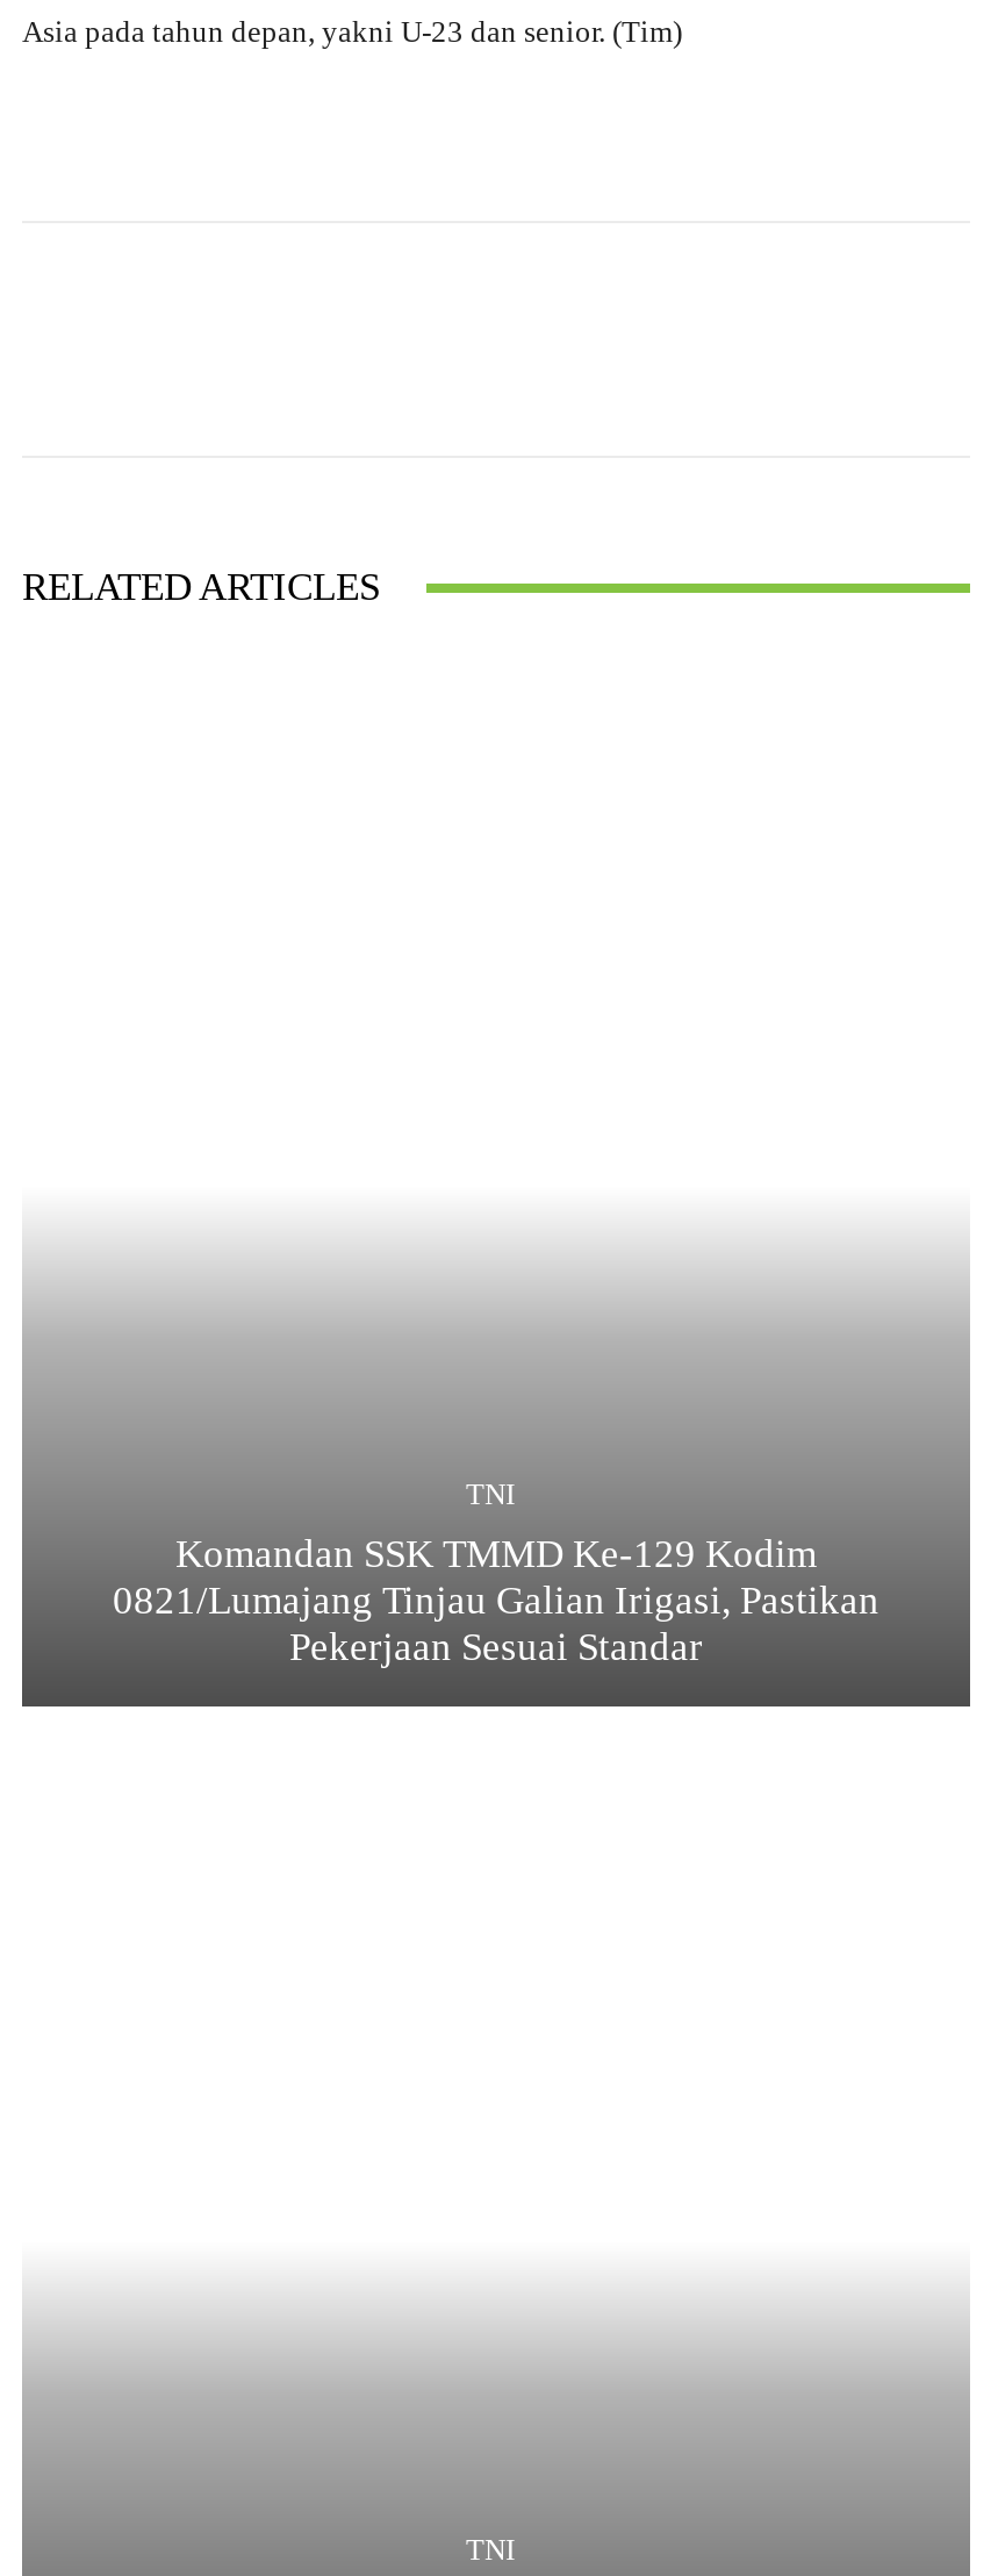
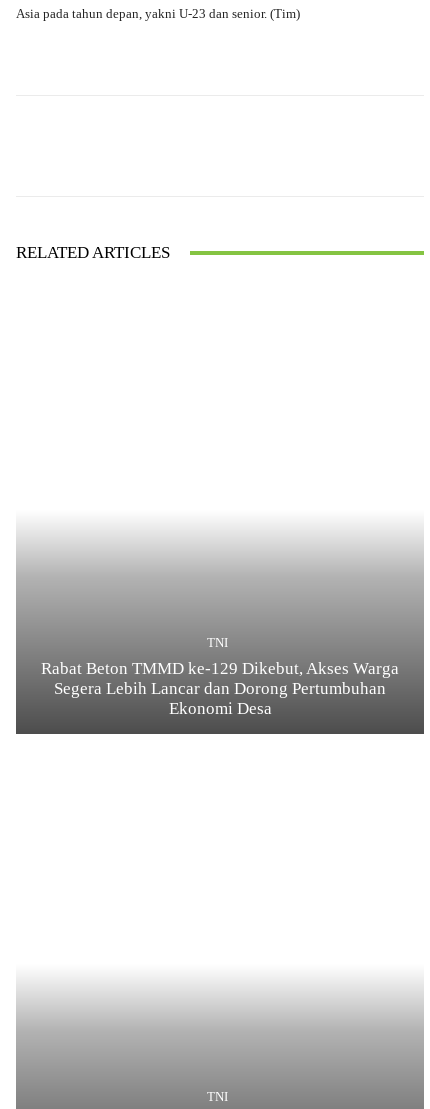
[113,1532,879,1669] Komandan SSK TMMD Ke-129 Kodim | 0821/Lumajang Tinjau Galian Irigasi, Pastikan | Pekerjaan Sesuai Standar -> [41,659,399,718] Rabat Beton TMMD ke-129 Dikebut, Akses Warga | Segera Lebih Lancar dan Dorong Pertumbuhan | Ekonomi Desa

